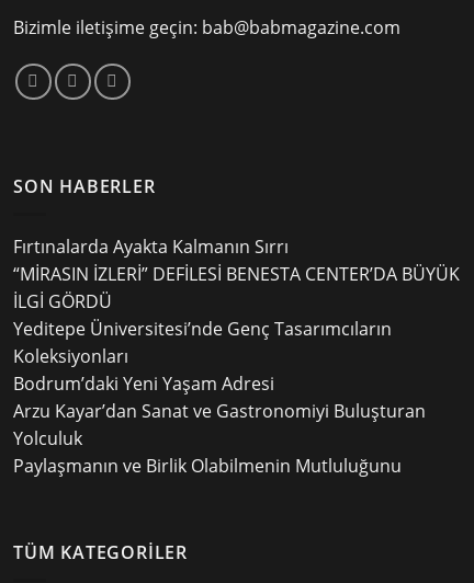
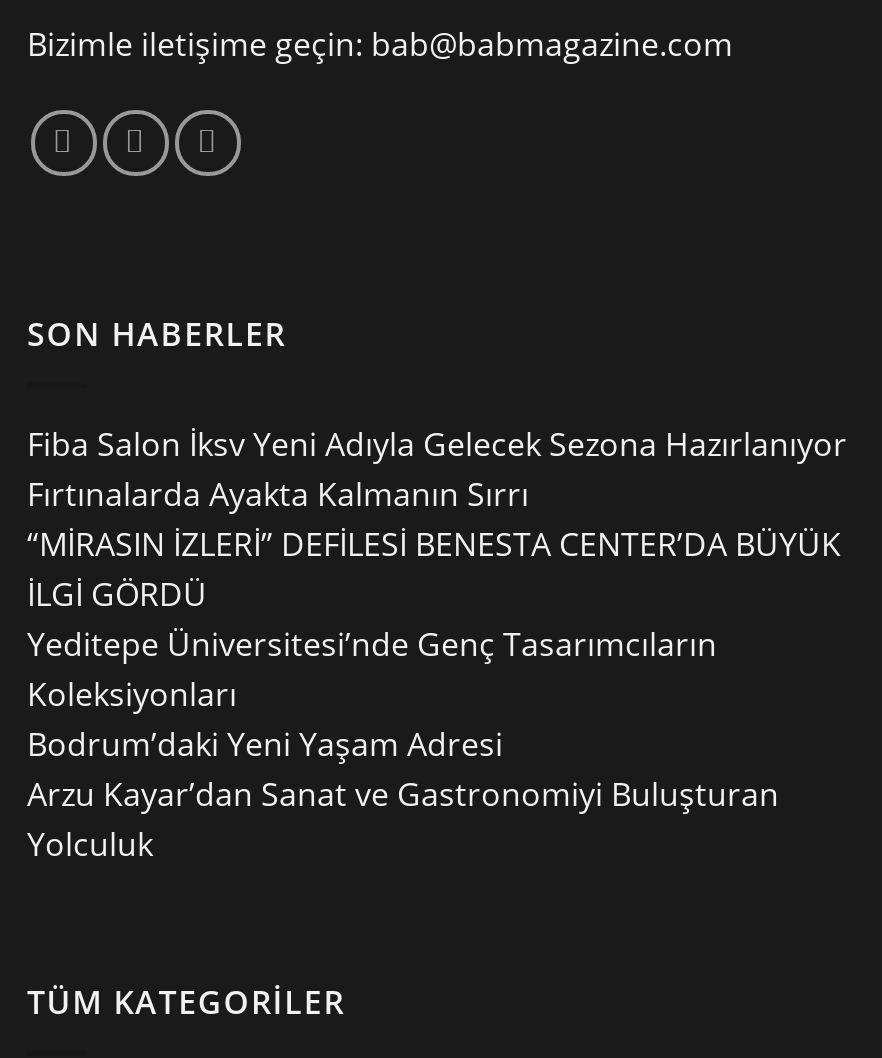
none -> [27,422,847,466] Fiba Salon İksv Yeni Adıyla Gelecek Sezona Hazırlanıyor
moved [13,235,460,450] -> [27,472,841,866]: Fırtınalarda Ayakta Kalmanın Sırrı | “MİRASIN İZLERİ” DEFİLESİ BENESTA CENTER’DA BÜYÜK | İLGİ GÖRDÜ | Yeditepe Üniversitesi’nde Genç Tasarımcıların | Koleksiyonları | Bodrum’daki Yeni Yaşam Adresi | Arzu Kayar’dan Sanat ve Gastronomiyi Buluşturan | Yolculuk
[13,454,402,478] Paylaşmanın ve Birlik Olabilmenin Mutluluğunu -> none

